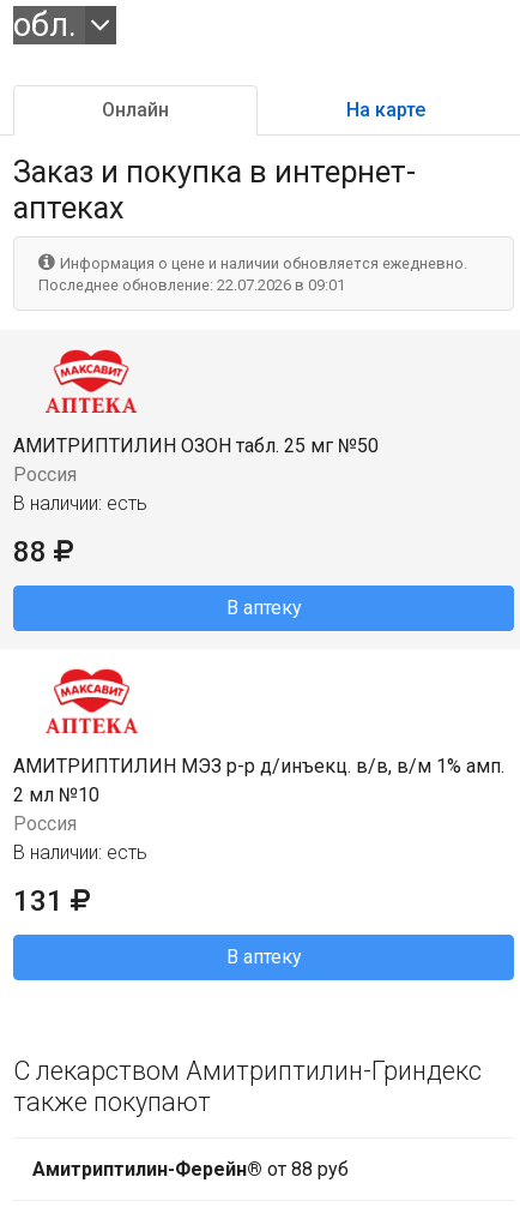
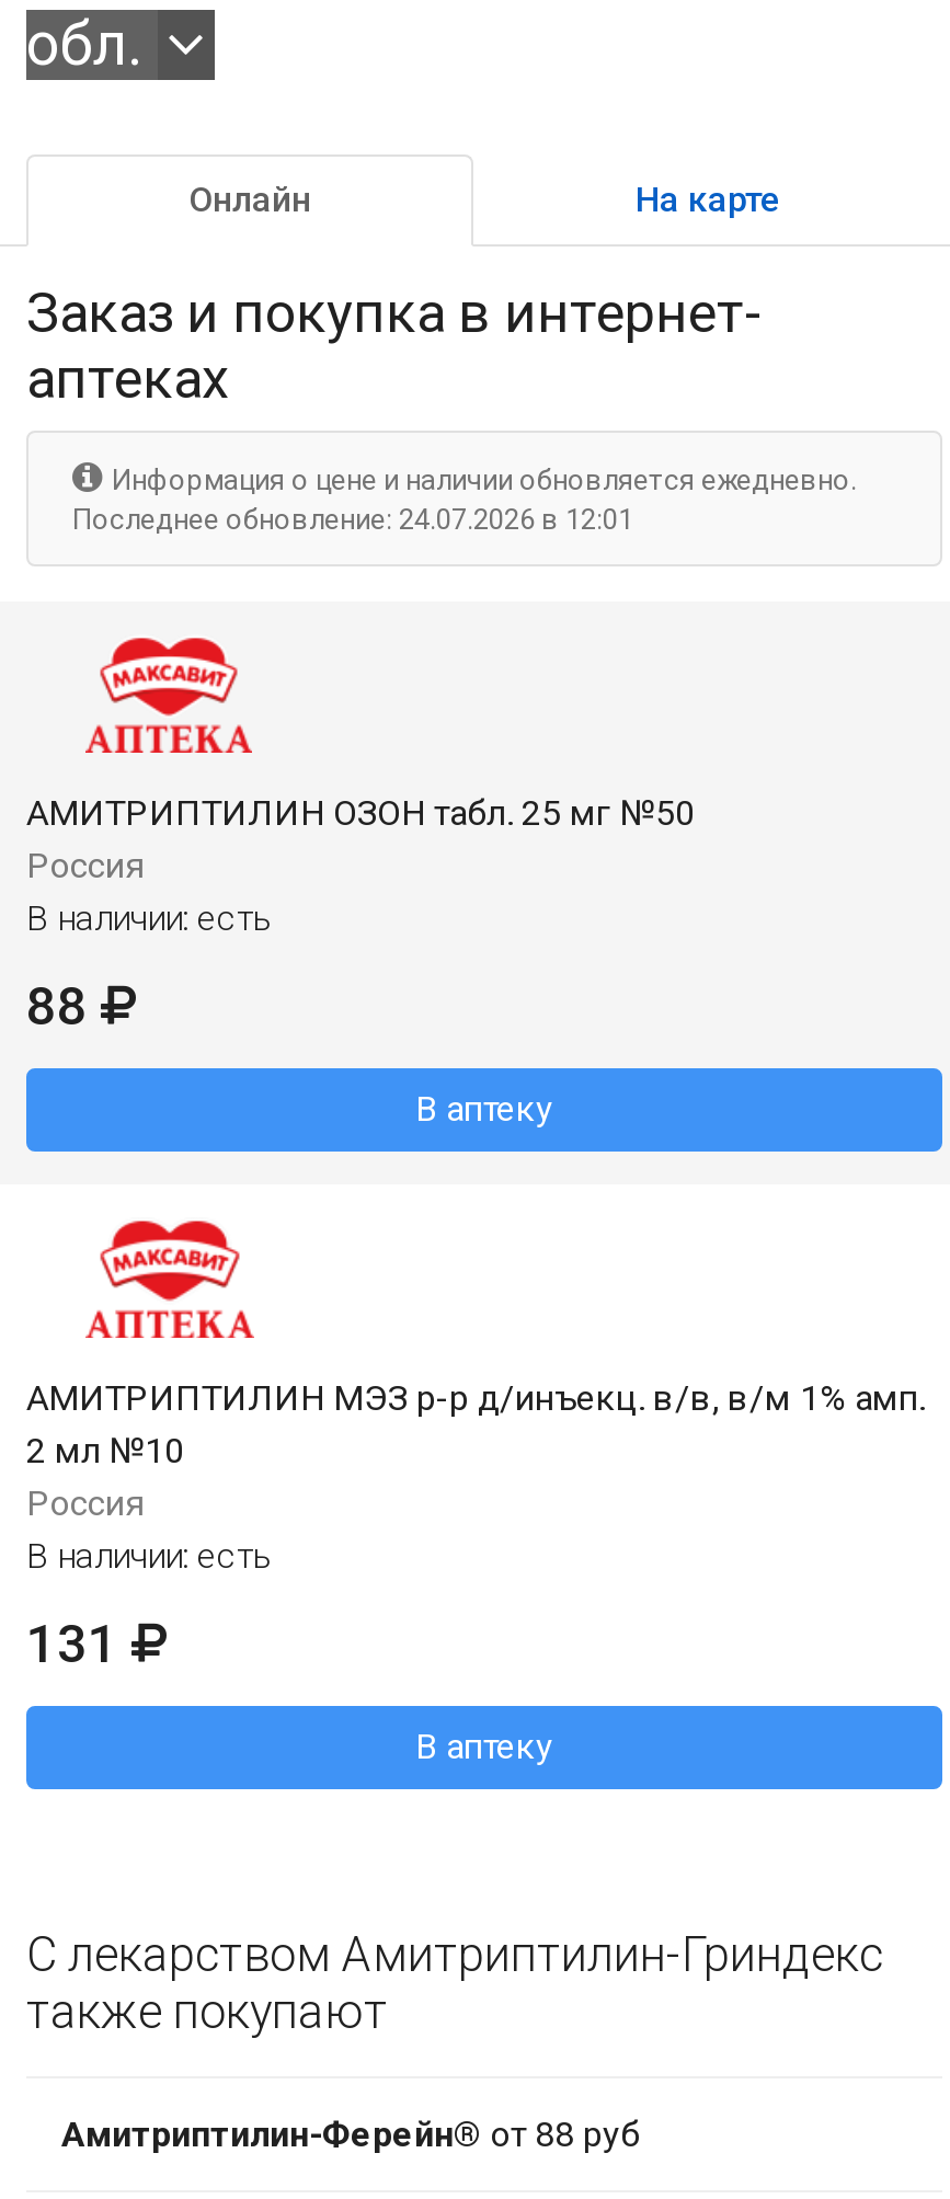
[38,276,345,294] Последнее обновление: 22.07.2026 в 09:01 -> [72,502,633,535] Последнее обновление: 24.07.2026 в 12:01

